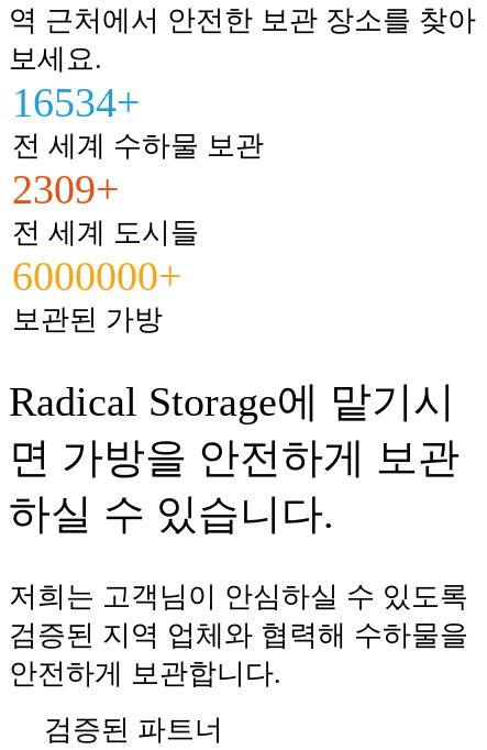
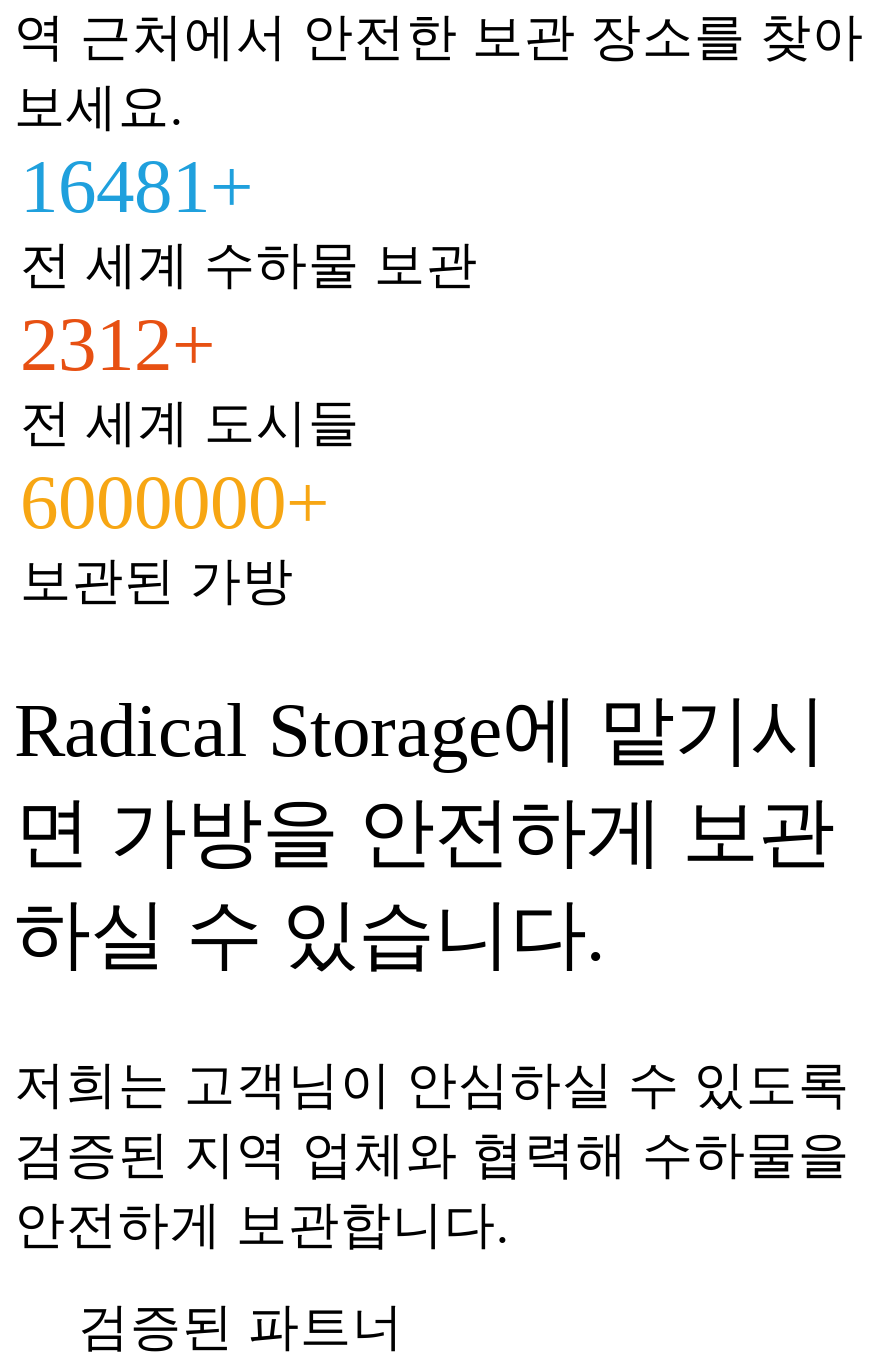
[12,79,140,125] 16534+ -> [20,144,252,228] 16481+
[12,166,119,212] 2309+ -> [20,302,214,386] 2312+

